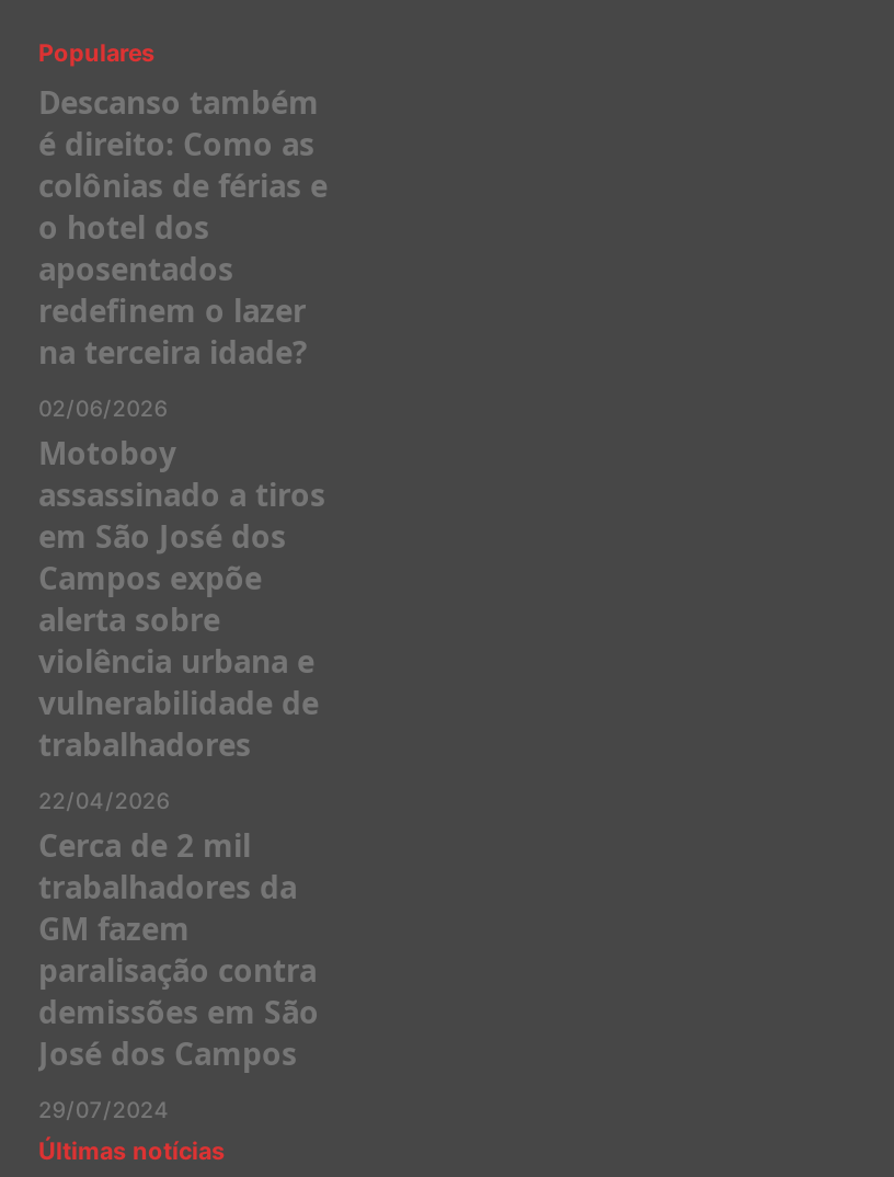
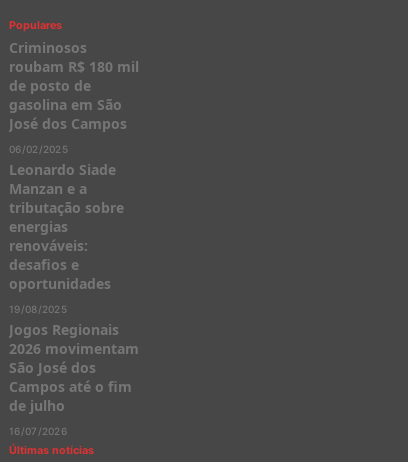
[38,82,328,1033] Descanso também | é direito: Como as | colônias de férias e | o hotel dos | aposentados | redefinem o lazer | na terceira idade? | 02/06/2026 | Motoboy | assassinado a tiros | em São José dos | Campos expõe | alerta sobre | violência urbana e | vulnerabilidade de | trabalhadores | 22/04/2026 | Cerca de 2 mil | trabalhadores da | GM fazem | paralisação contra | demissões em São -> [9,38,139,114] Criminosos | roubam R$ 180 mil | de posto de | gasolina em São
moved [38,1033,297,1075] -> [9,114,127,133]: José dos Campos
[38,1097,170,1123] 29/07/2024 -> [9,143,139,437] 06/02/2025 | Leonardo Siade | Manzan e a | tributação sobre | energias | renováveis: | desafios e | oportunidades | 19/08/2025 | Jogos Regionais | 2026 movimentam | São José dos | Campos até o fim | de julho | 16/07/2026

